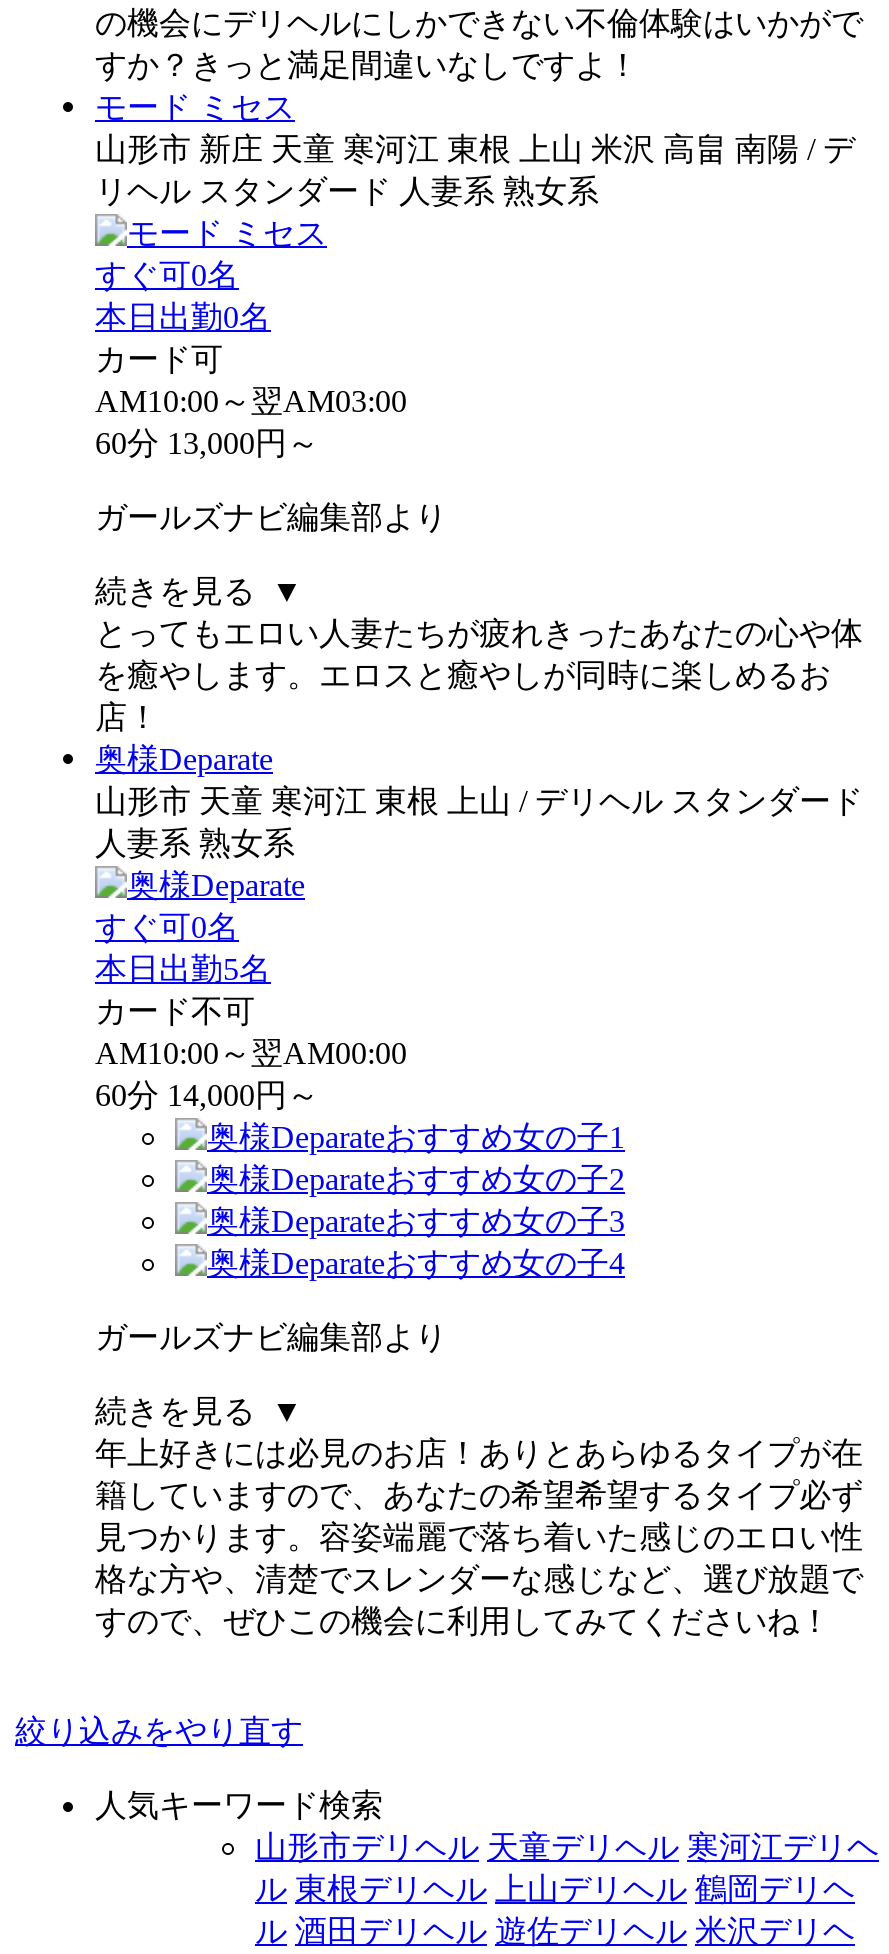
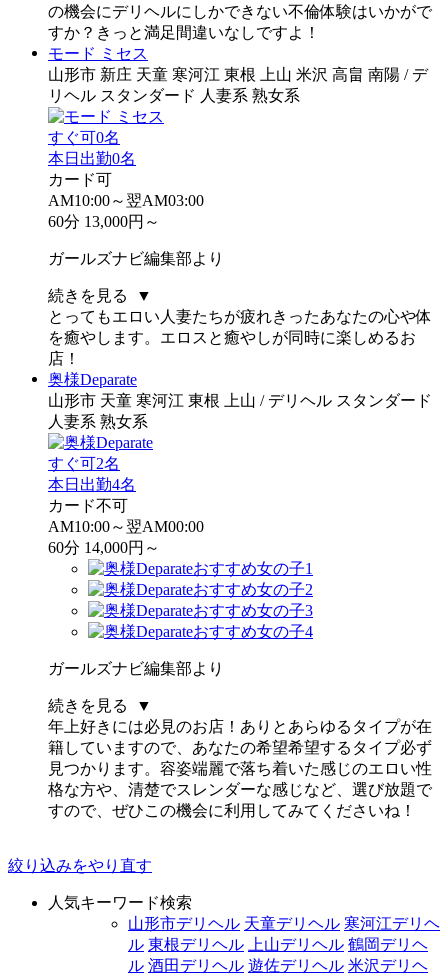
[95,909,239,943] すぐ可0名 -> [48,455,120,472] すぐ可2名
[95,951,271,985] 本日出勤5名 -> [48,476,136,493] 本日出勤4名

